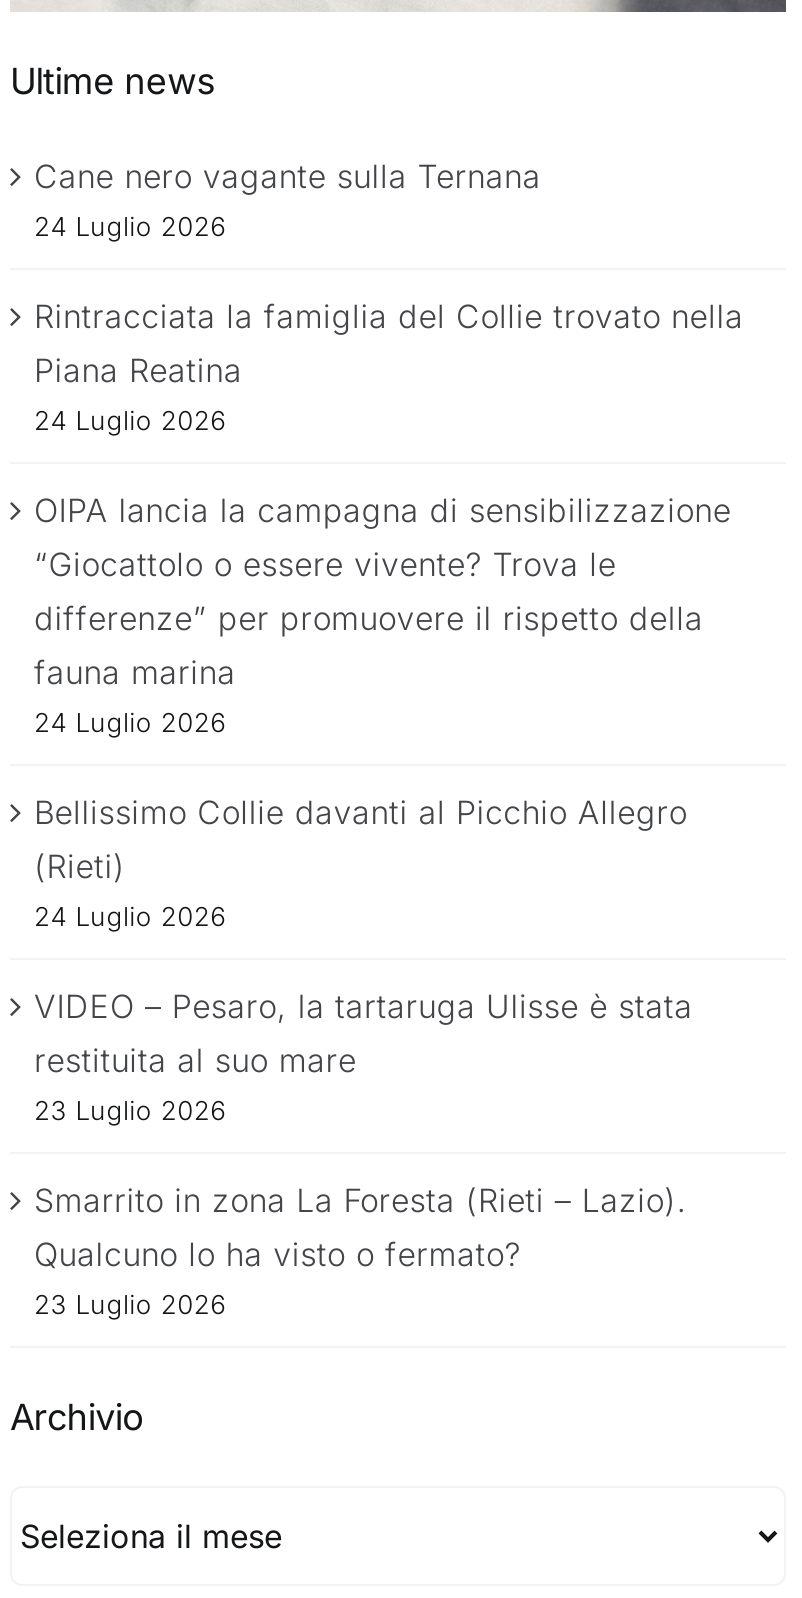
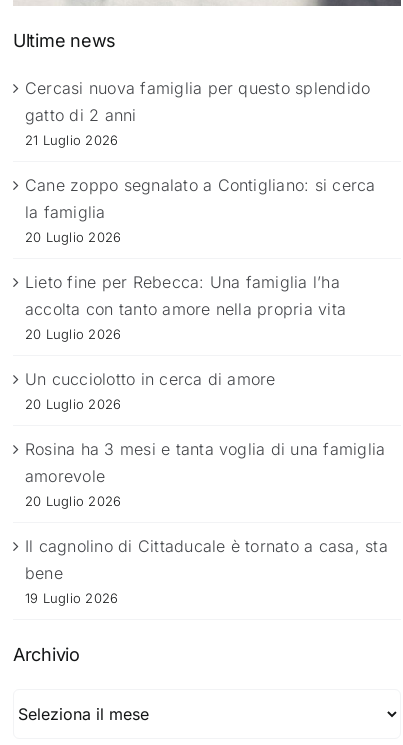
[34,156,541,242] Cane nero vagante sulla Ternana | 24 Luglio 2026 -> [25,78,370,148] Cercasi nuova famiglia per questo splendido | gatto di 2 anni | 21 Luglio 2026
[34,296,744,436] Rintracciata la famiglia del Collie trovato nella | Piana Reatina | 24 Luglio 2026 -> [25,175,376,245] Cane zoppo segnalato a Contigliano: si cerca | la famiglia | 20 Luglio 2026
[34,490,731,738] OIPA lancia la campagna di sensibilizzazione | “Giocattolo o essere vivente? Trova le | differenze” per promuovere il rispetto della | fauna marina | 24 Luglio 2026 -> [25,272,346,342] Lieto fine per Rebecca: Una famiglia l’ha | accolta con tanto amore nella propria vita | 20 Luglio 2026
[34,792,687,932] Bellissimo Collie davanti al Picchio Allegro | (Rieti) | 24 Luglio 2026 -> [25,369,276,412] Un cucciolotto in cerca di amore | 20 Luglio 2026
[34,986,693,1126] VIDEO – Pesaro, la tartaruga Ulisse è stata | restituita al suo mare | 23 Luglio 2026 -> [25,439,385,509] Rosina ha 3 mesi e tanta voglia di una famiglia | amorevole | 20 Luglio 2026
[34,1180,687,1320] Smarrito in zona La Foresta (Rieti – Lazio). | Qualcuno lo ha visto o fermato? | 23 Luglio 2026 -> [25,536,388,606] Il cagnolino di Cittaducale è tornato a casa, sta | bene | 19 Luglio 2026

